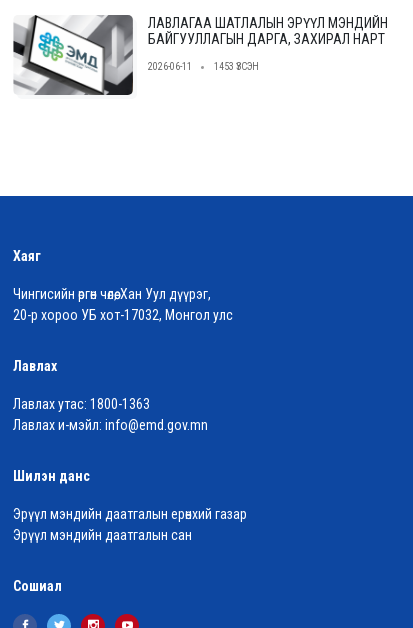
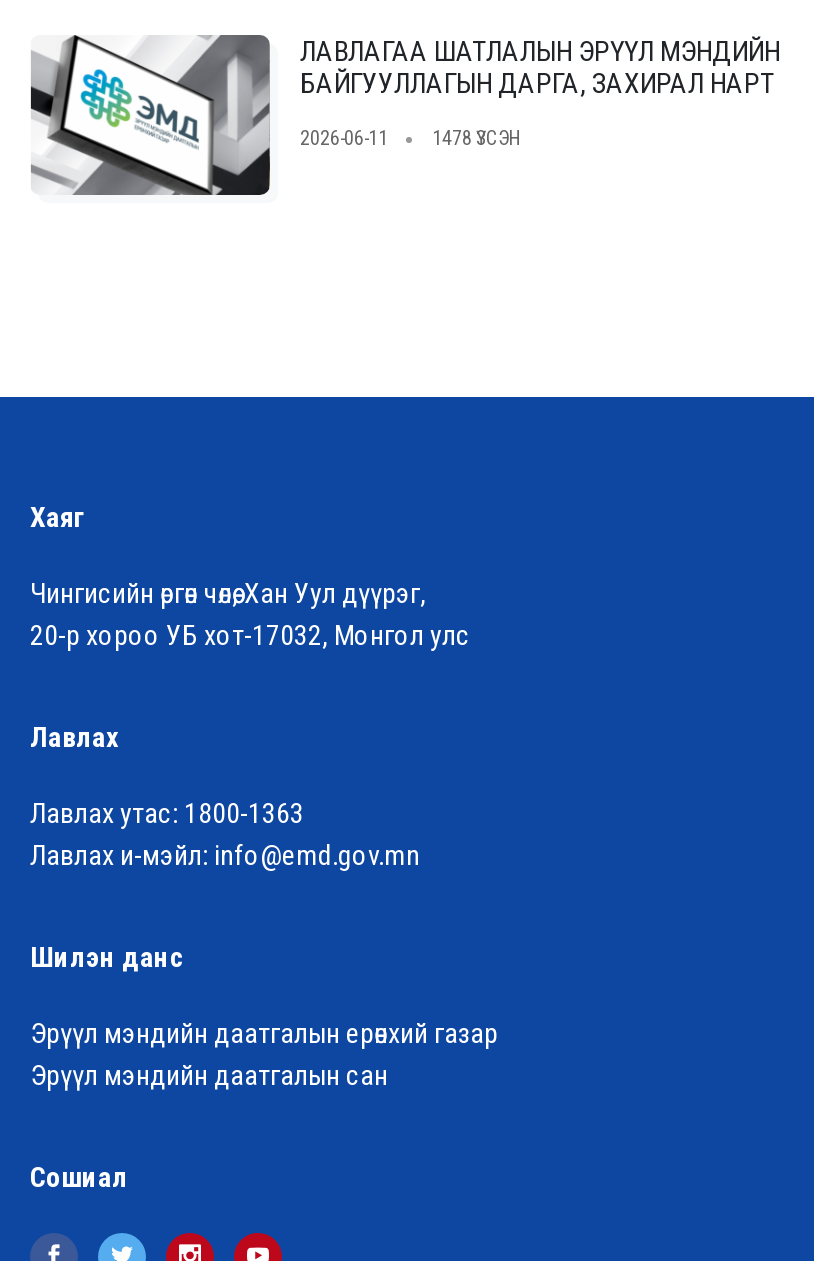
[148,61,259,72] 2026-06-11 1453 ҮЗСЭН -> [300,128,522,150] 2026-06-11 1478 ҮЗСЭН

